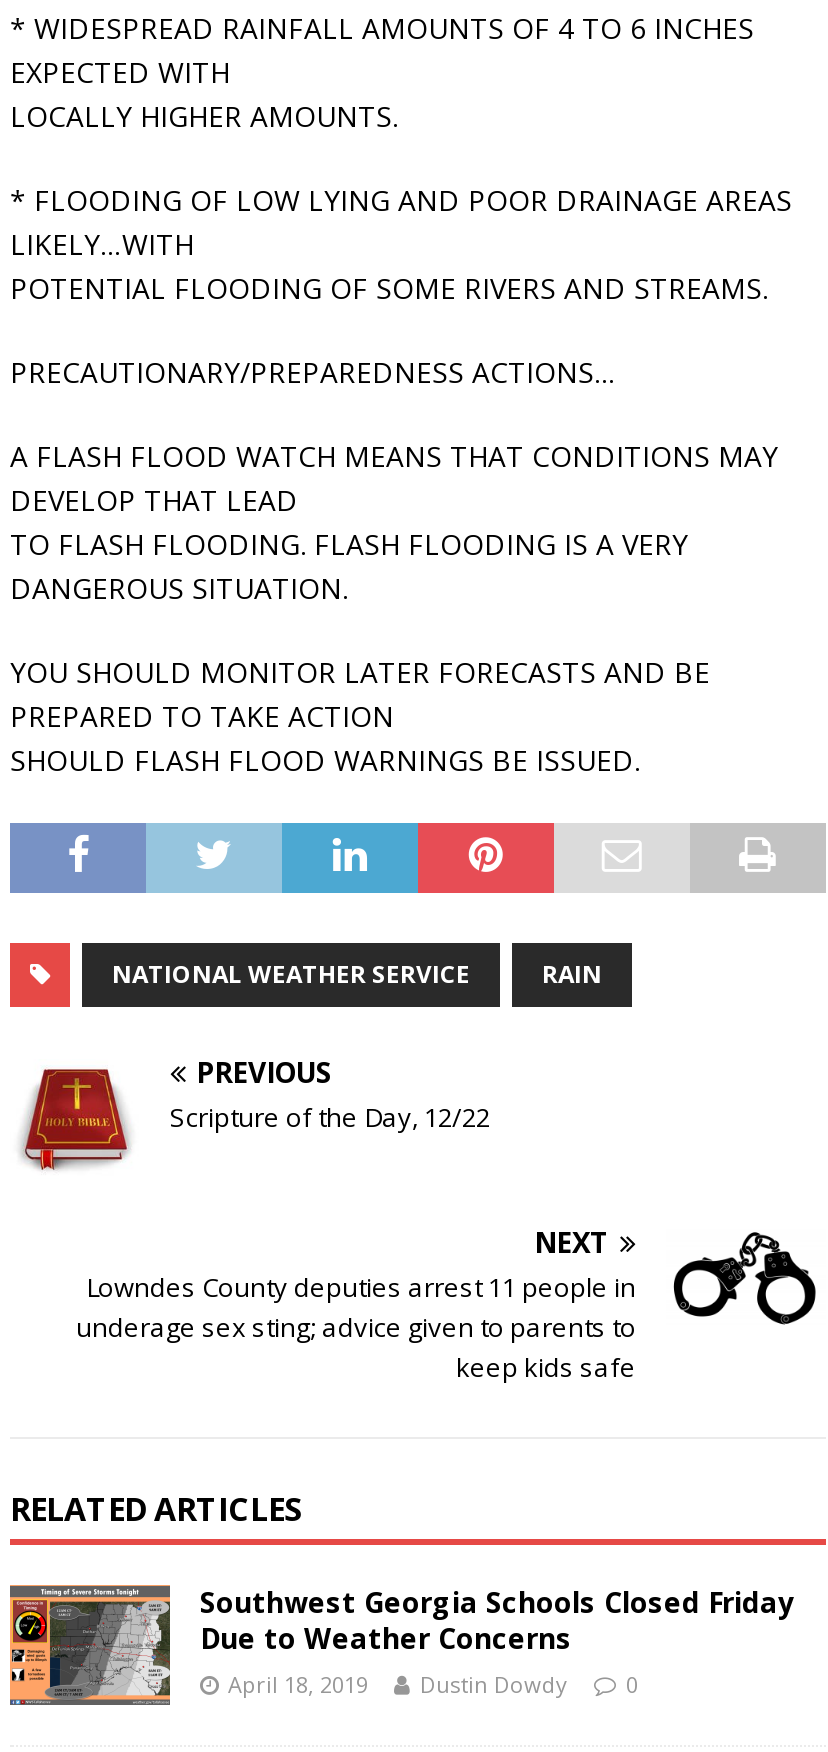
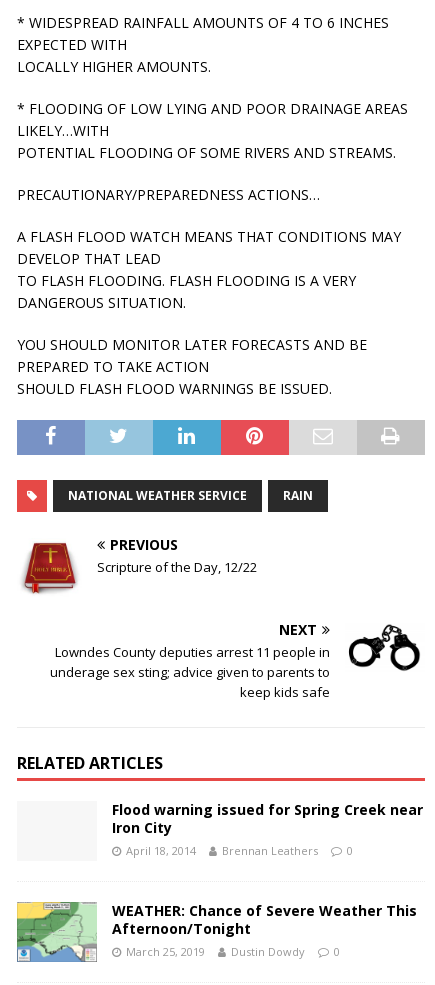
[8,1583,794,1707] [image] | Southwest Georgia Schools Closed Friday | Due to Weather Concerns | April 18, 2019 -> [16,800,423,963] [image] | Flood warning issued for Spring Creek near | Iron City | April 18, 2014 | Brennan Leathers | 0 | WEATHER: Chance of Severe Weather This | Afternoon/Tonight | March 25, 2019

